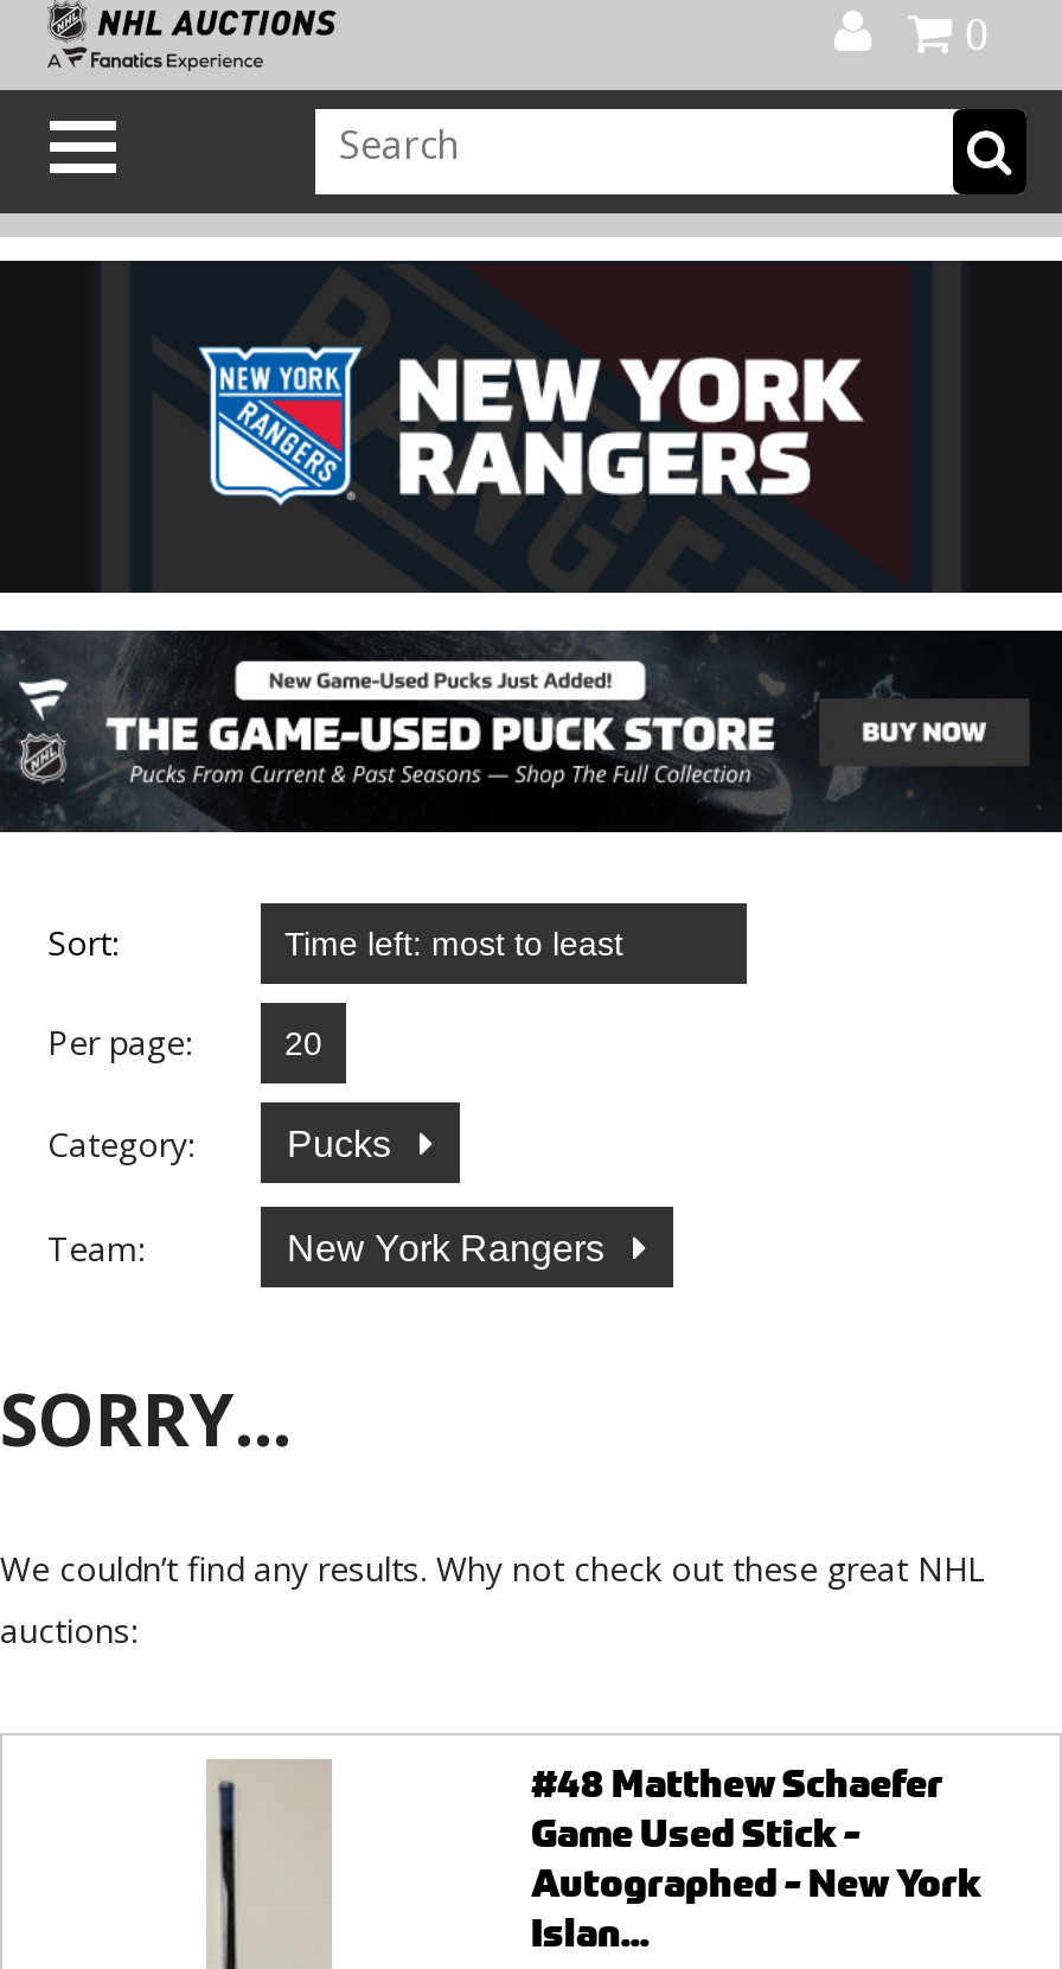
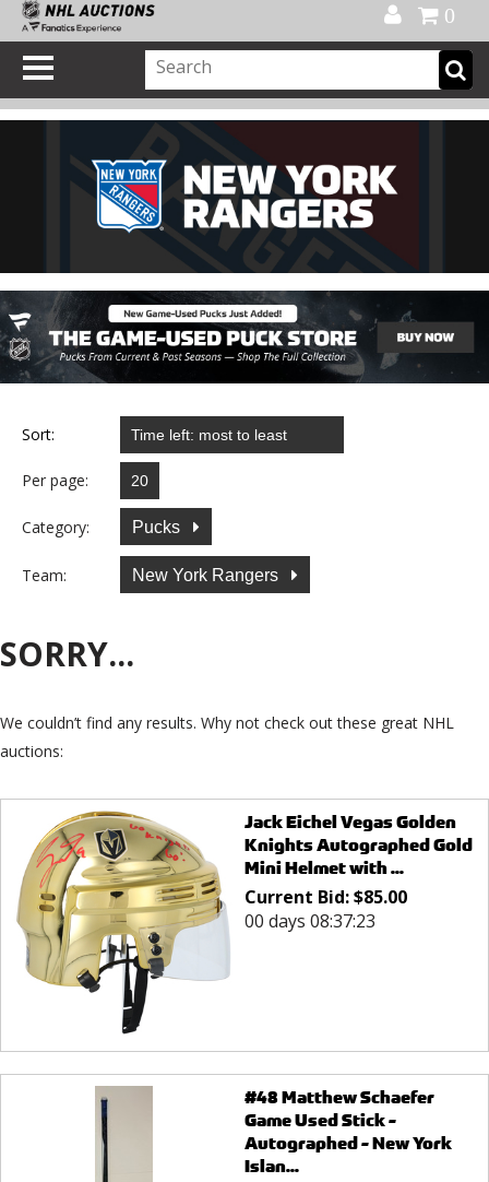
none -> [16,811,473,1035] [image] | Jack Eichel Vegas Golden | Knights Autographed Gold | Mini Helmet with ... | Current Bid: $85.00 | 00 days 08:37:23

